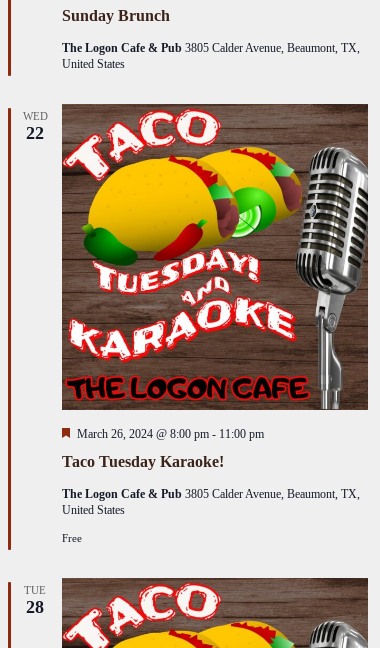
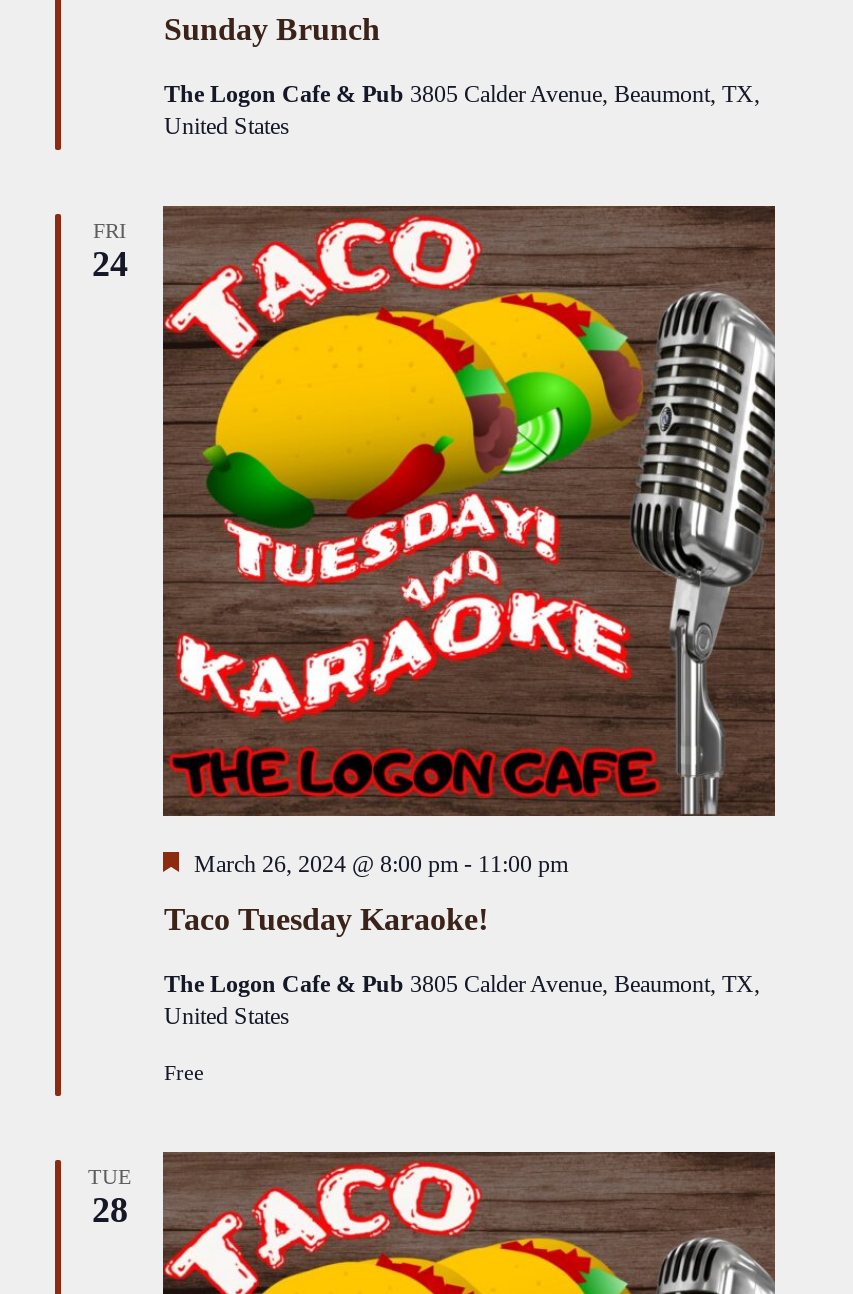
[23,110,48,143] WED | 22 -> [92,219,128,285] FRI | 24

